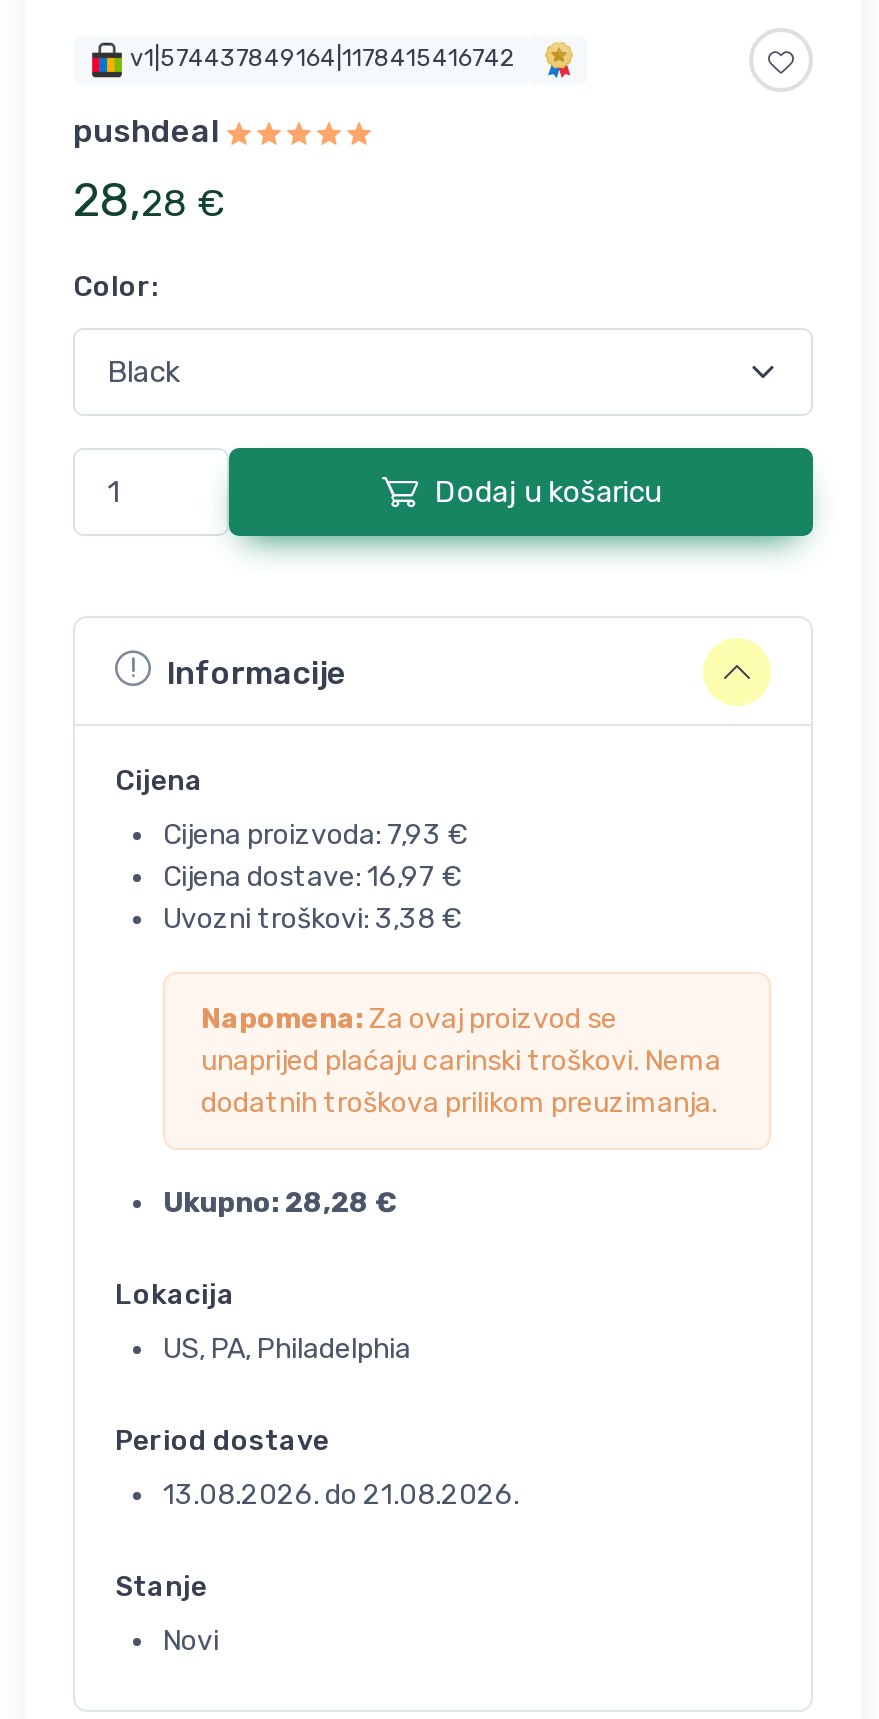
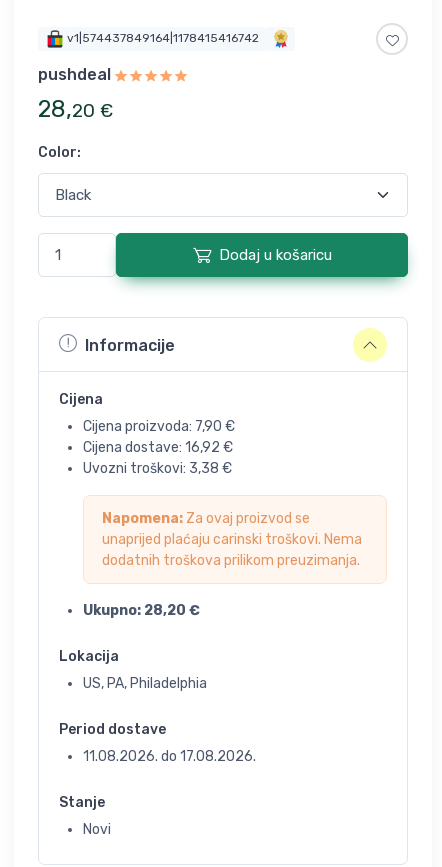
[73,172,223,228] 28,28 € -> [38,95,113,123] 28,20 €
[163,818,467,852] Cijena proizvoda: 7,93 € -> [83,418,235,435] Cijena proizvoda: 7,90 €
[163,860,461,894] Cijena dostave: 16,97 € -> [83,439,233,456] Cijena dostave: 16,92 €
[163,1186,397,1220] Ukupno: 28,28 € -> [83,602,200,619] Ukupno: 28,20 €
[163,1478,519,1512] 13.08.2026. do 21.08.2026. -> [83,748,256,765] 11.08.2026. do 17.08.2026.

